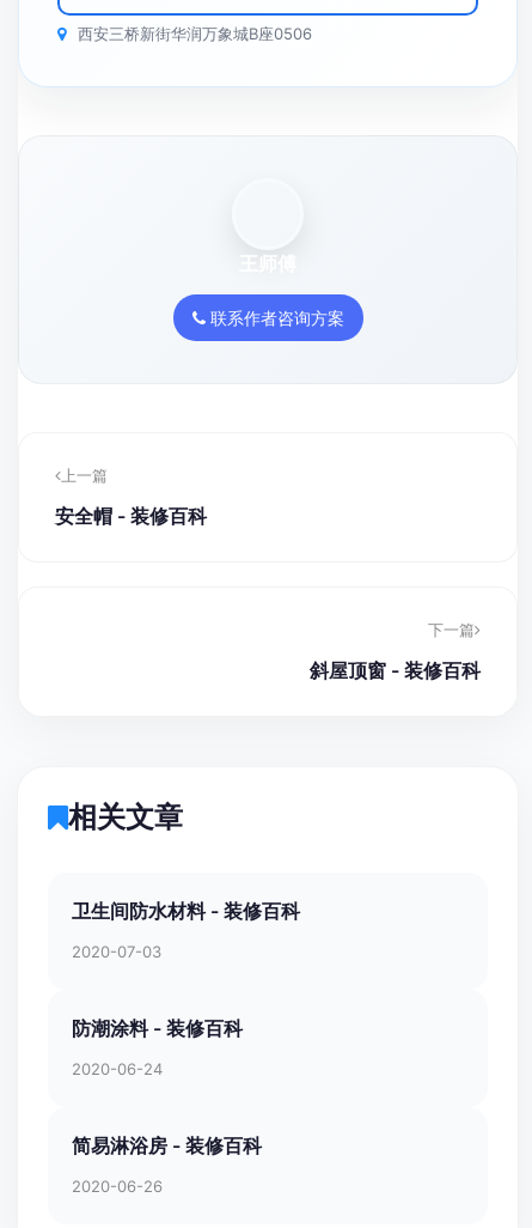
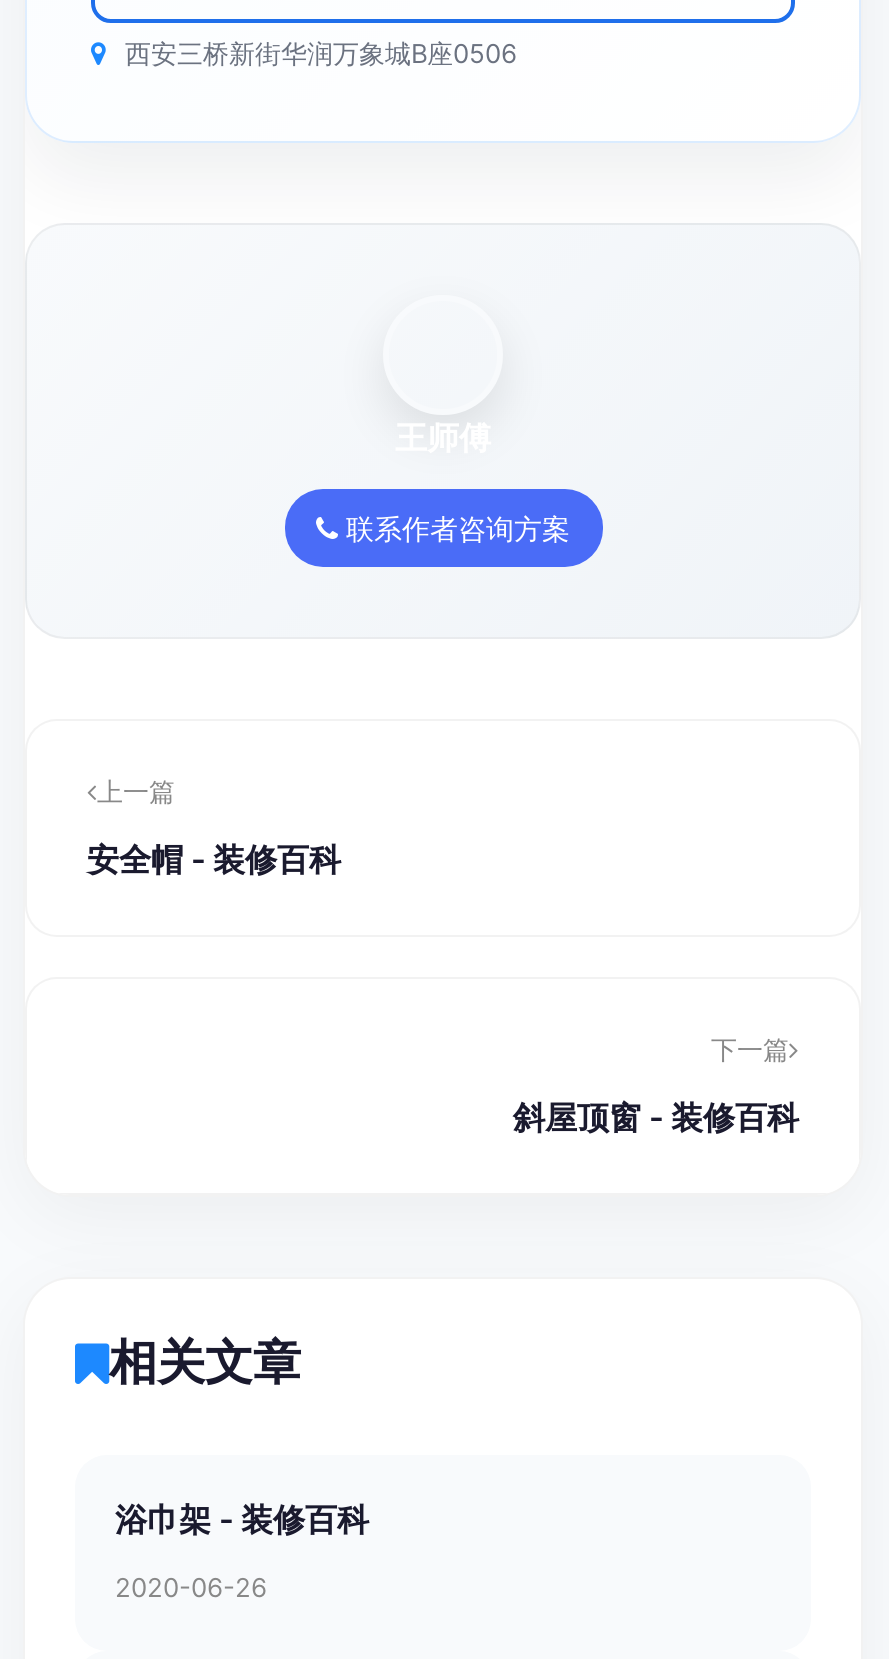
[72,899,300,1157] 卫生间防水材料 - 装修百科 | 2020-07-03 | 防潮涂料 - 装修百科 | 2020-06-24 | 简易淋浴房 - 装修百科 -> [115,1499,369,1539] 浴巾架 - 装修百科

